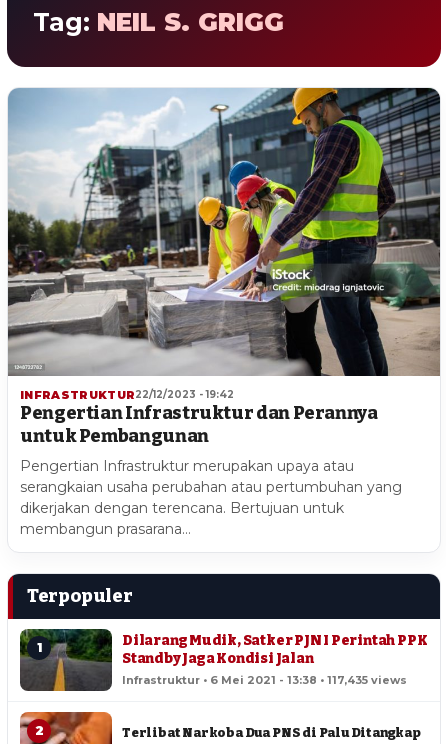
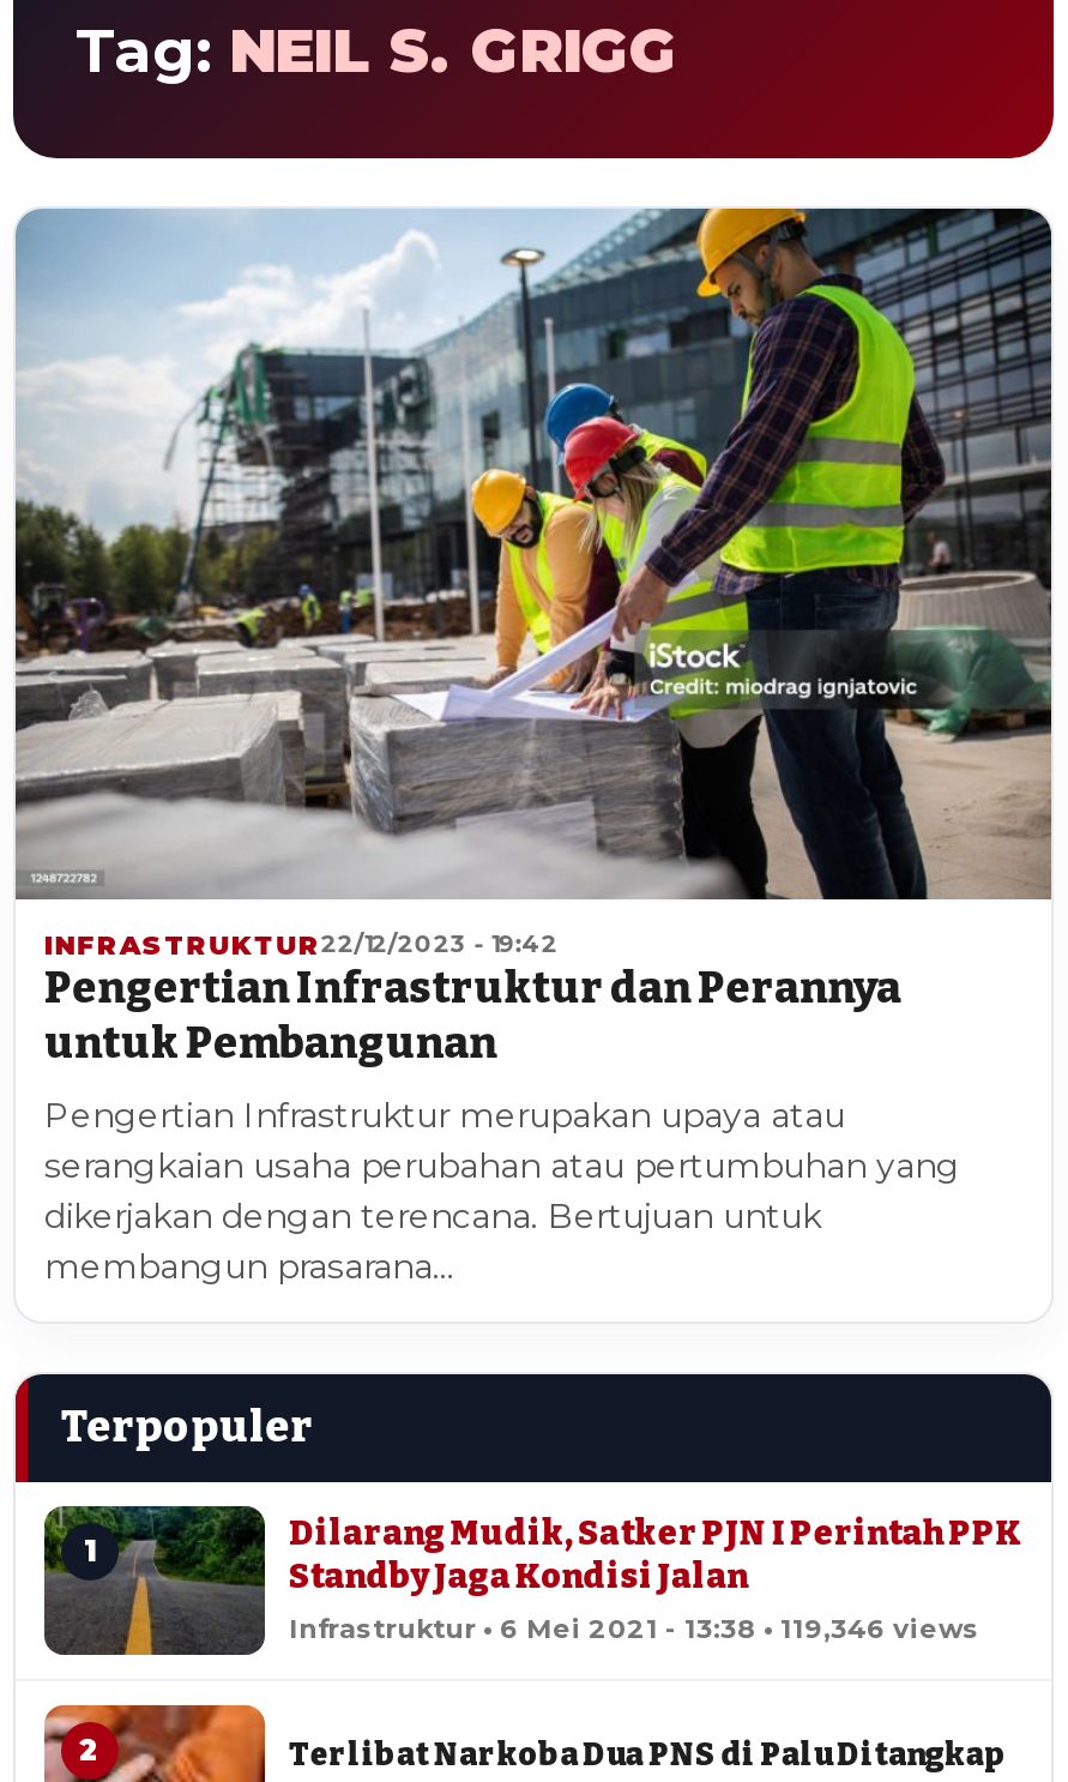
[122,673,407,687] Infrastruktur • 6 Mei 2021 - 13:38 • 117,435 views -> [289,1612,979,1646] Infrastruktur • 6 Mei 2021 - 13:38 • 119,346 views

